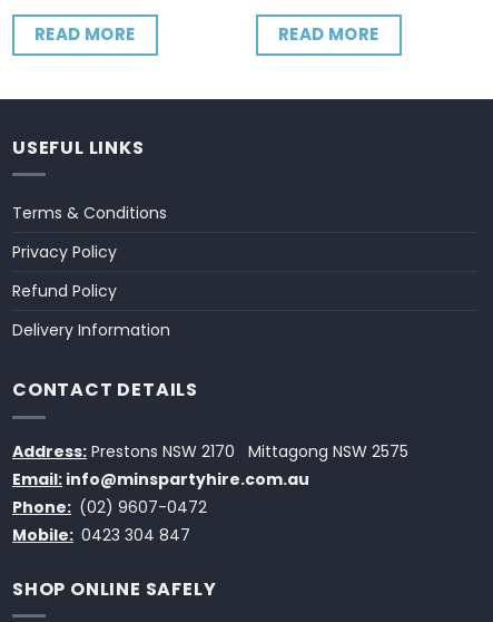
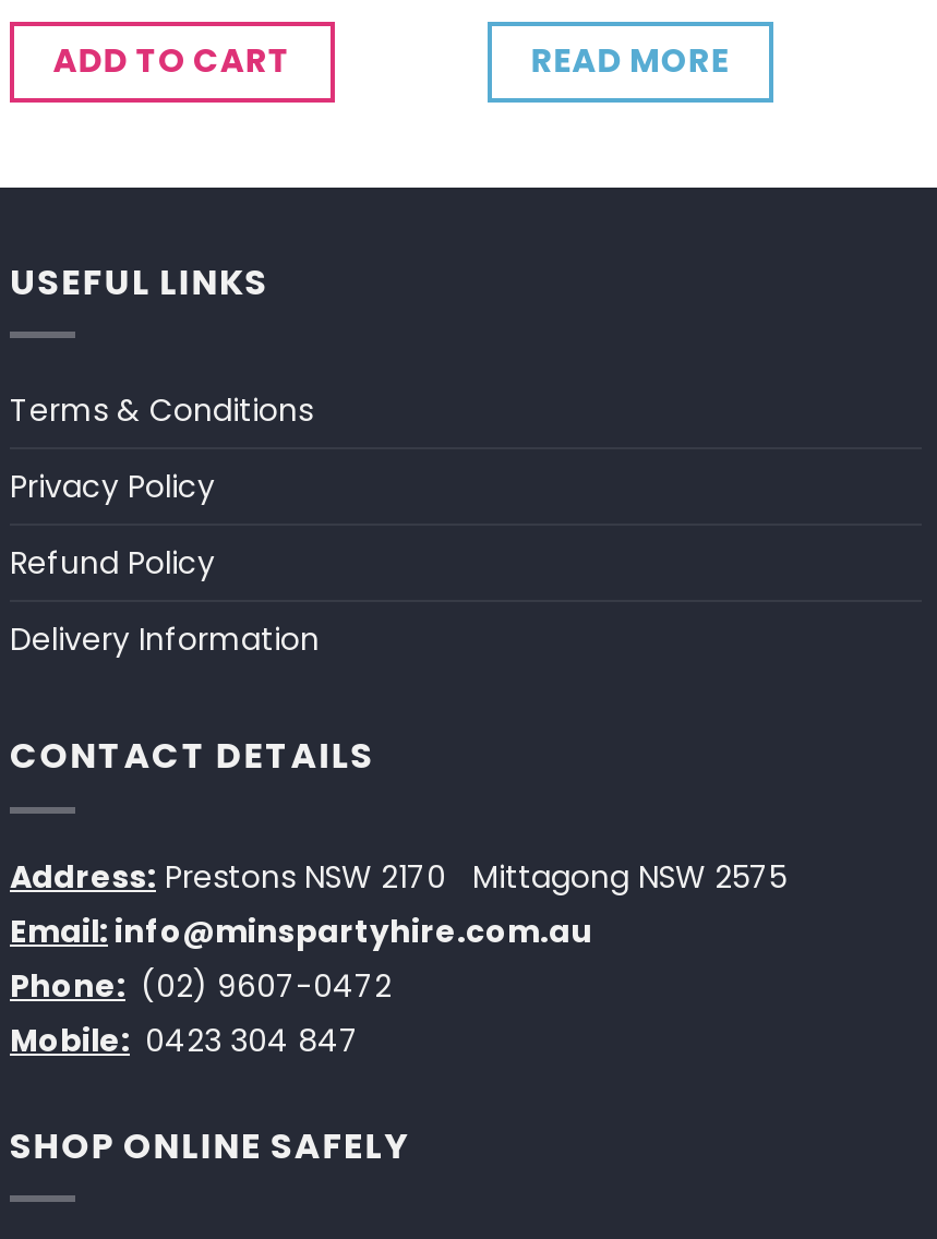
[34,22,136,45] READ MORE -> [53,36,291,82] ADD TO CART

